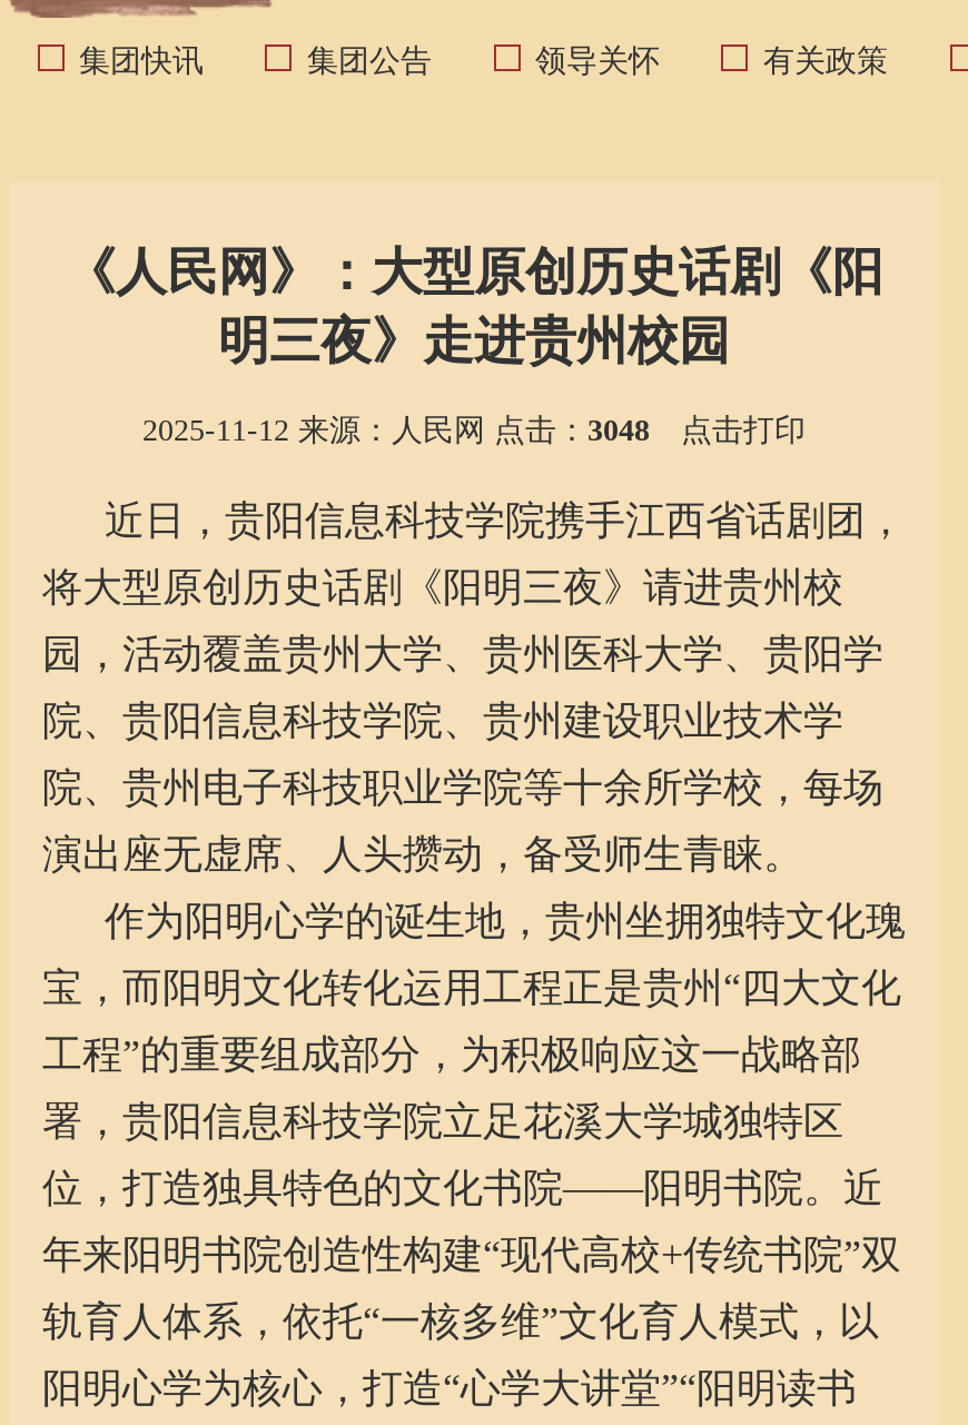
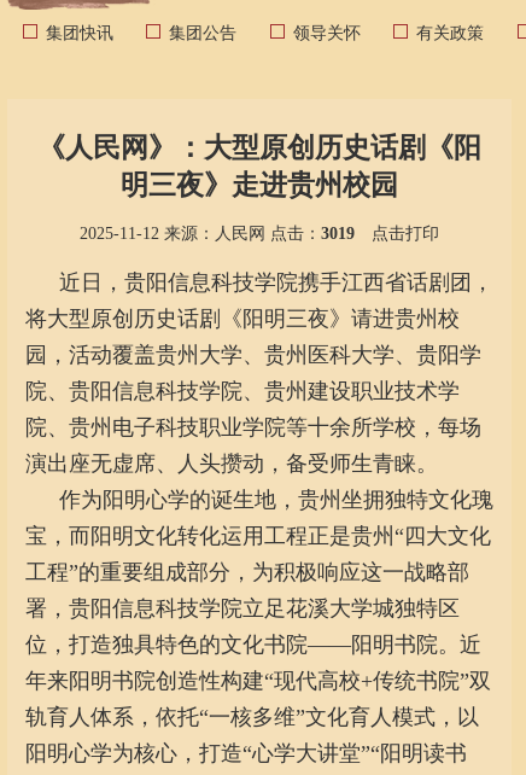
[142,414,650,447] 2025-11-12 来源：人民网 点击：3048 -> [80,225,355,243] 2025-11-12 来源：人民网 点击：3019

